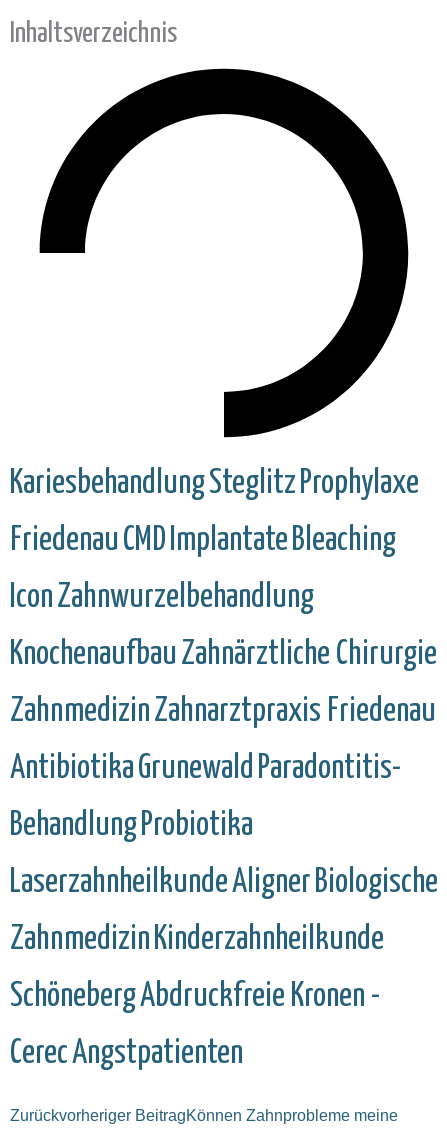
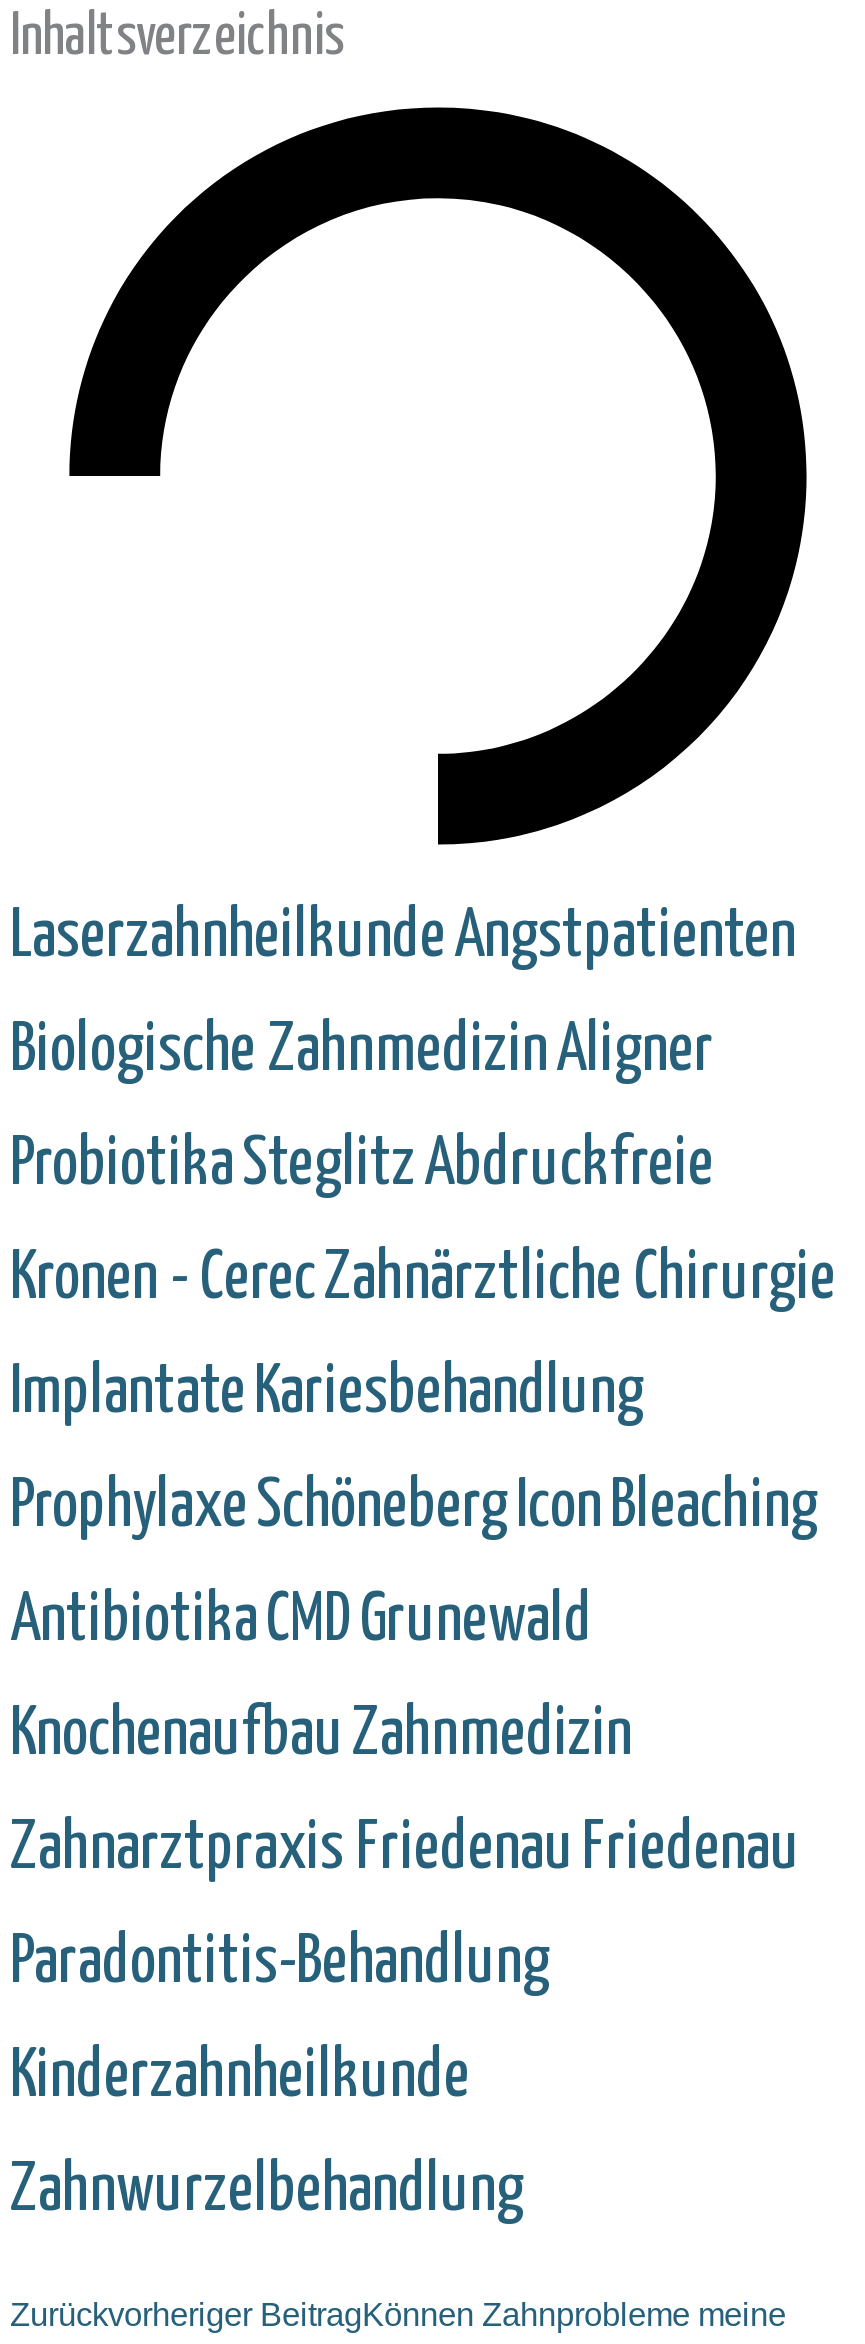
[10,467,438,1070] Kariesbehandlung Steglitz Prophylaxe | Friedenau CMD Implantate Bleaching | Icon Zahnwurzelbehandlung | Knochenaufbau Zahnärztliche Chirurgie | Zahnmedizin Zahnarztpraxis Friedenau | Antibiotika Grunewald Paradontitis- | Behandlung Probiotika | Laserzahnheilkunde Aligner Biologische | Zahnmedizin Kinderzahnheilkunde | Schöneberg Abdruckfreie Kronen - | Cerec Angstpatienten -> [10,904,836,2224] Laserzahnheilkunde Angstpatienten | Biologische Zahnmedizin Aligner | Probiotika Steglitz Abdruckfreie | Kronen - Cerec Zahnärztliche Chirurgie | Implantate Kariesbehandlung | Prophylaxe Schöneberg Icon Bleaching | Antibiotika CMD Grunewald | Knochenaufbau Zahnmedizin | Zahnarztpraxis Friedenau Friedenau | Paradontitis-Behandlung | Kinderzahnheilkunde | Zahnwurzelbehandlung

